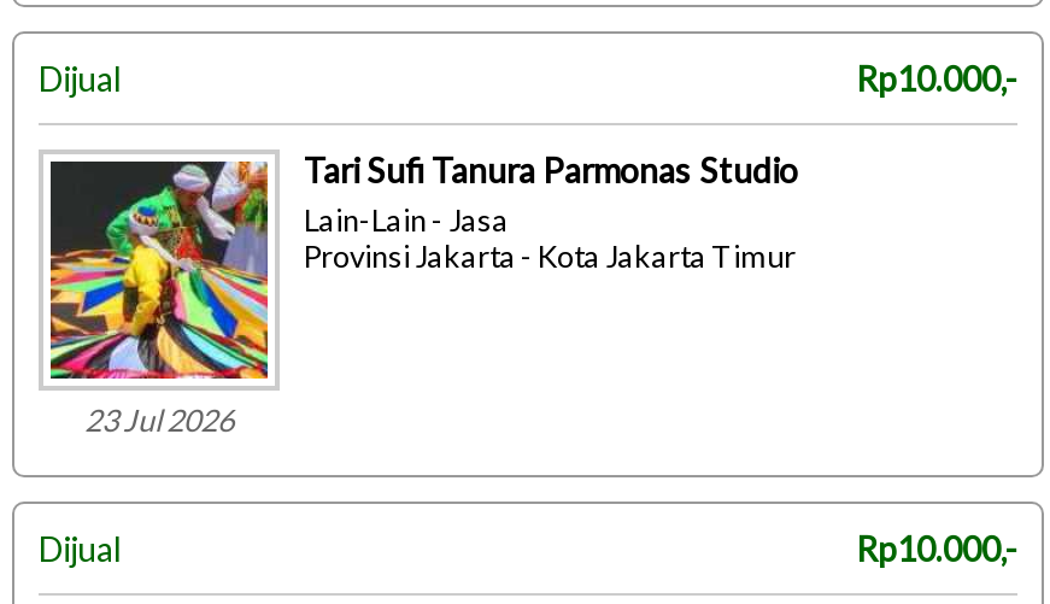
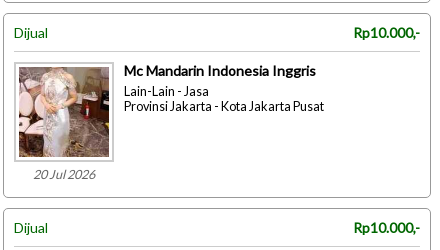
[48,159,270,439] [image] | 23 Jul 2026 -> [18,66,110,182] [image] | 20 Jul 2026
[304,150,798,191] Tari Sufi Tanura Parmonas Studio -> [124,62,316,79] Mc Mandarin Indonesia Inggris
[304,239,796,275] Provinsi Jakarta - Kota Jakarta Timur -> [124,99,324,114] Provinsi Jakarta - Kota Jakarta Pusat

